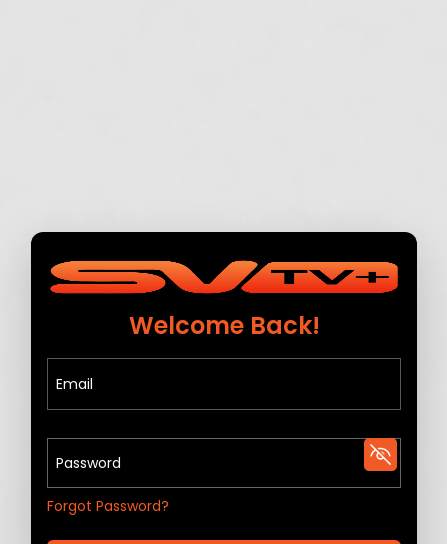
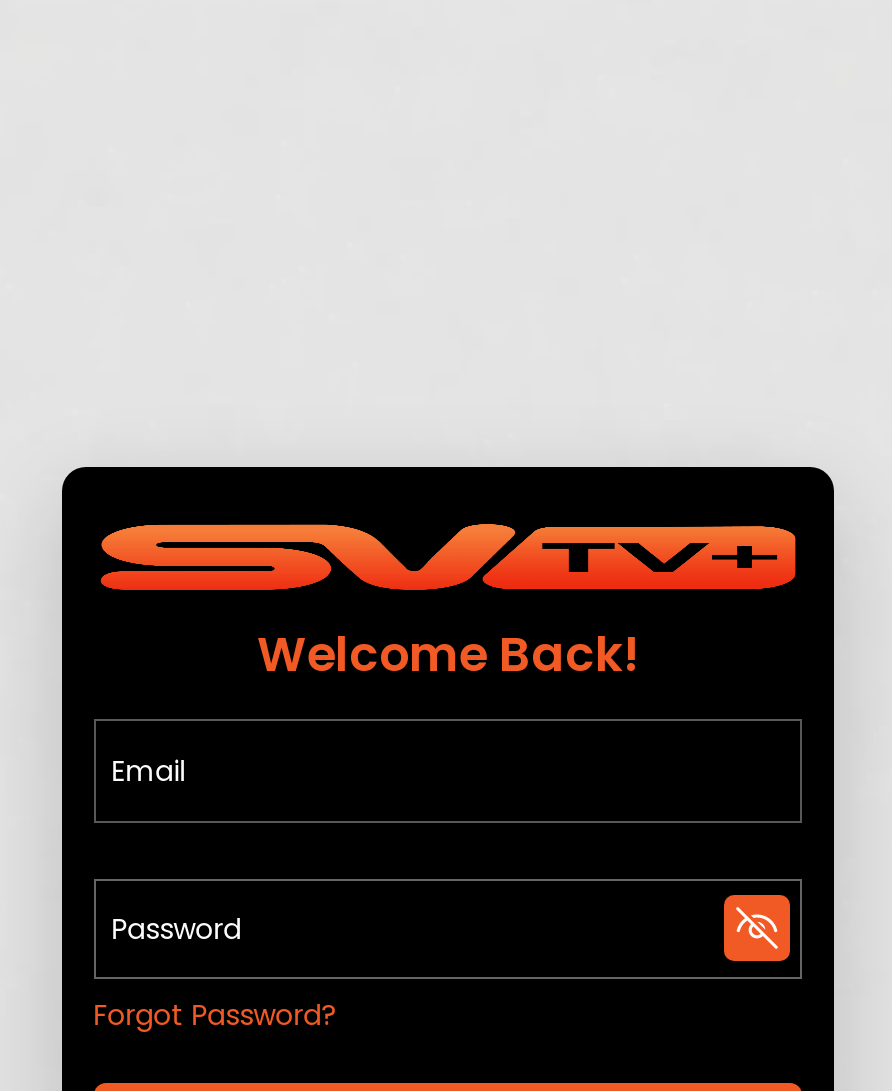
[362,437,398,479] [image] -> [722,879,794,963] [image]

